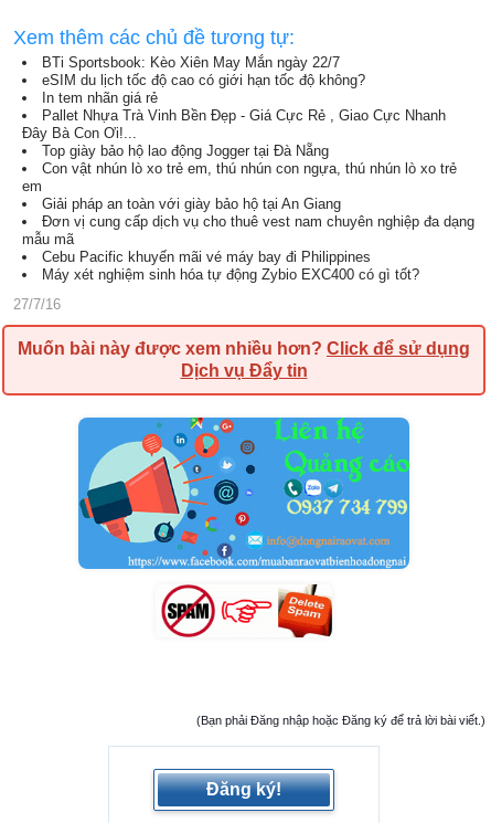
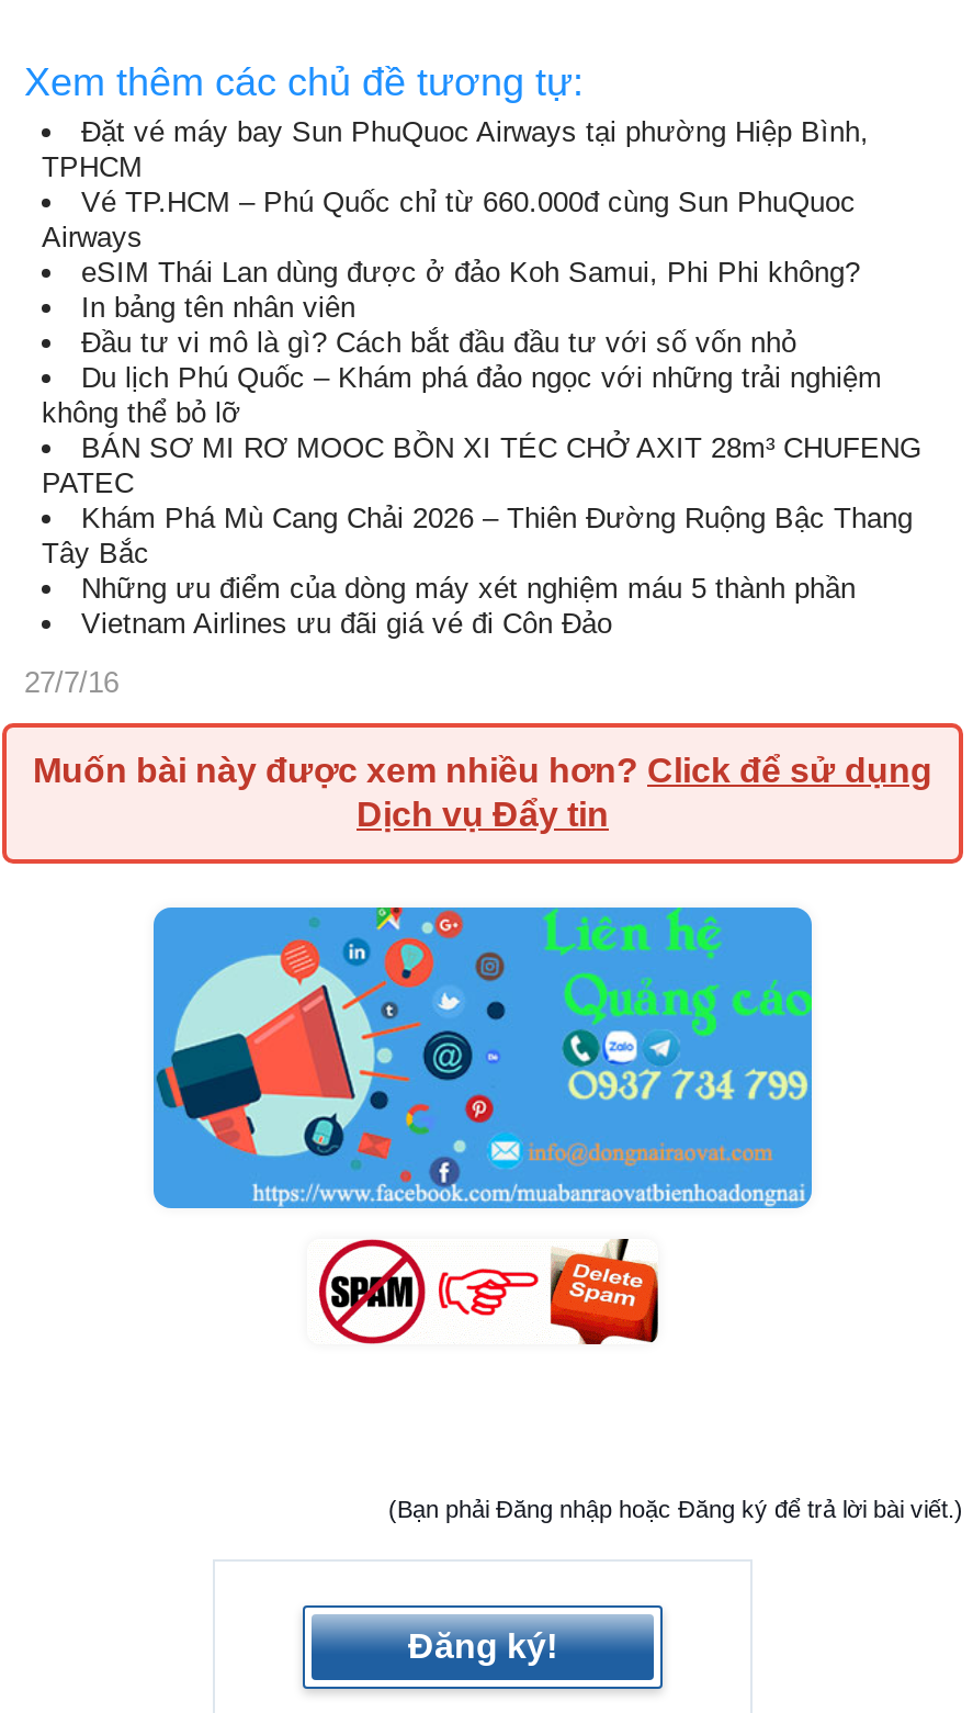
[22,54,474,283] BTi Sportsbook: Kèo Xiên May Mắn ngày 22/7 | eSIM du lịch tốc độ cao có giới hạn tốc độ không? | In tem nhãn giá rẻ | Pallet Nhựa Trà Vinh Bền Đẹp - Giá Cực Rẻ , Giao Cực Nhanh | Đây Bà Con Ơi!... | Top giày bảo hộ lao động Jogger tại Đà Nẵng | Con vật nhún lò xo trẻ em, thú nhún con ngựa, thú nhún lò xo trẻ | em | Giải pháp an toàn với giày bảo hộ tại An Giang | Đơn vị cung cấp dịch vụ cho thuê vest nam chuyên nghiệp đa dạng | mẫu mã | Cebu Pacific khuyến mãi vé máy bay đi Philippines | Máy xét nghiệm sinh hóa tự động Zybio EXC400 có gì tốt? -> [42,116,921,640] Đặt vé máy bay Sun PhuQuoc Airways tại phường Hiệp Bình, | TPHCM | Vé TP.HCM – Phú Quốc chỉ từ 660.000đ cùng Sun PhuQuoc | Airways | eSIM Thái Lan dùng được ở đảo Koh Samui, Phi Phi không? | In bảng tên nhân viên | Đầu tư vi mô là gì? Cách bắt đầu đầu tư với số vốn nhỏ | Du lịch Phú Quốc – Khám phá đảo ngọc với những trải nghiệm | không thể bỏ lỡ | BÁN SƠ MI RƠ MOOC BỒN XI TÉC CHỞ AXIT 28m³ CHUFENG | PATEC | Khám Phá Mù Cang Chải 2026 – Thiên Đường Ruộng Bậc Thang | Tây Bắc | Những ưu điểm của dòng máy xét nghiệm máu 5 thành phần | Vietnam Airlines ưu đãi giá vé đi Côn Đảo

